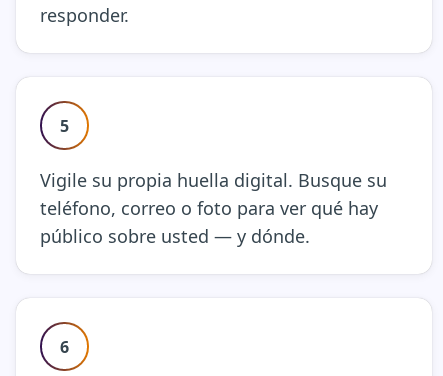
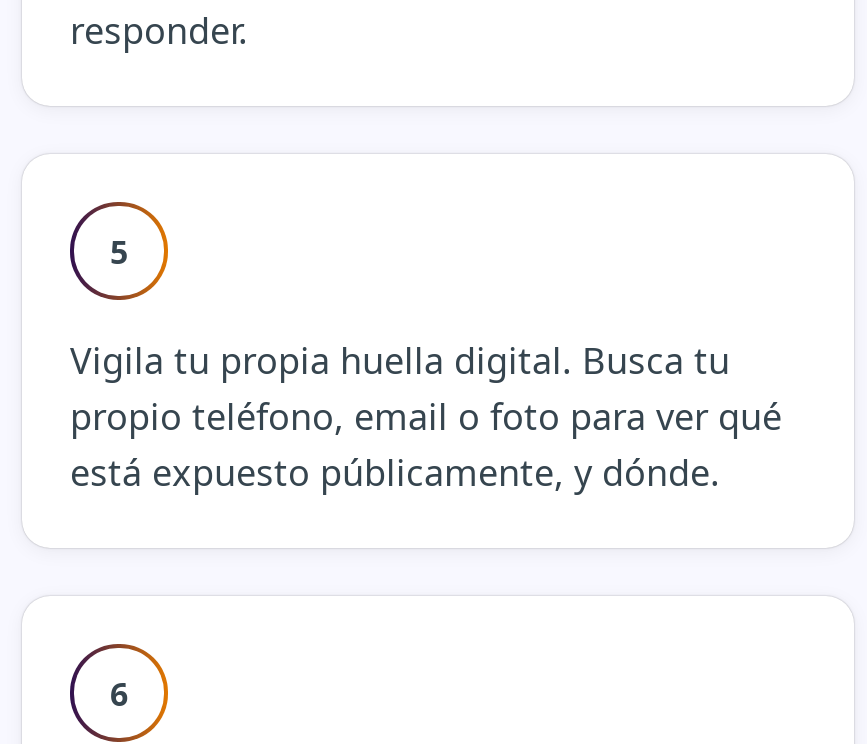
[40,168,387,248] Vigile su propia huella digital. Busque su | teléfono, correo o foto para ver qué hay | público sobre usted — y dónde. -> [70,336,782,496] Vigila tu propia huella digital. Busca tu | propio teléfono, email o foto para ver qué | está expuesto públicamente, y dónde.

